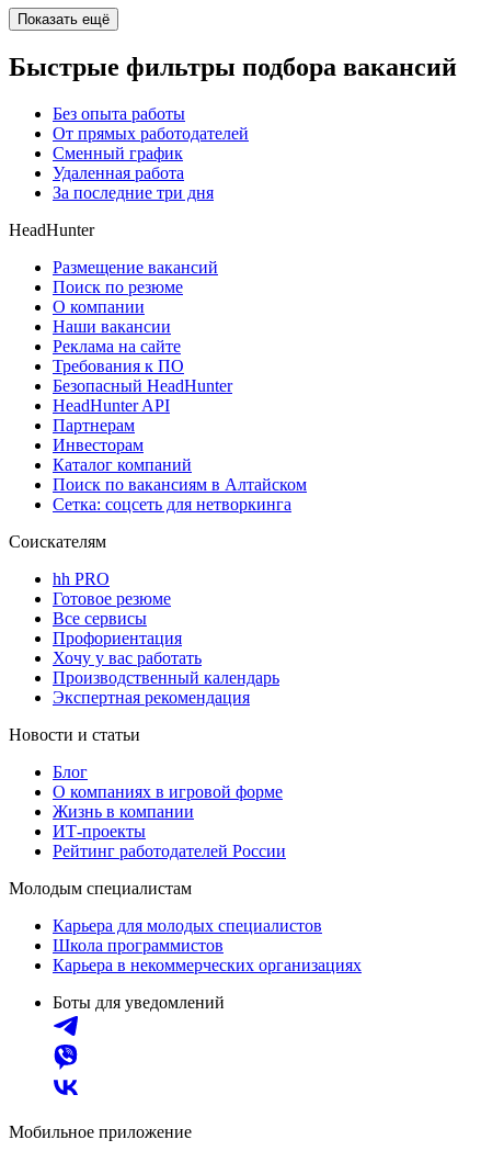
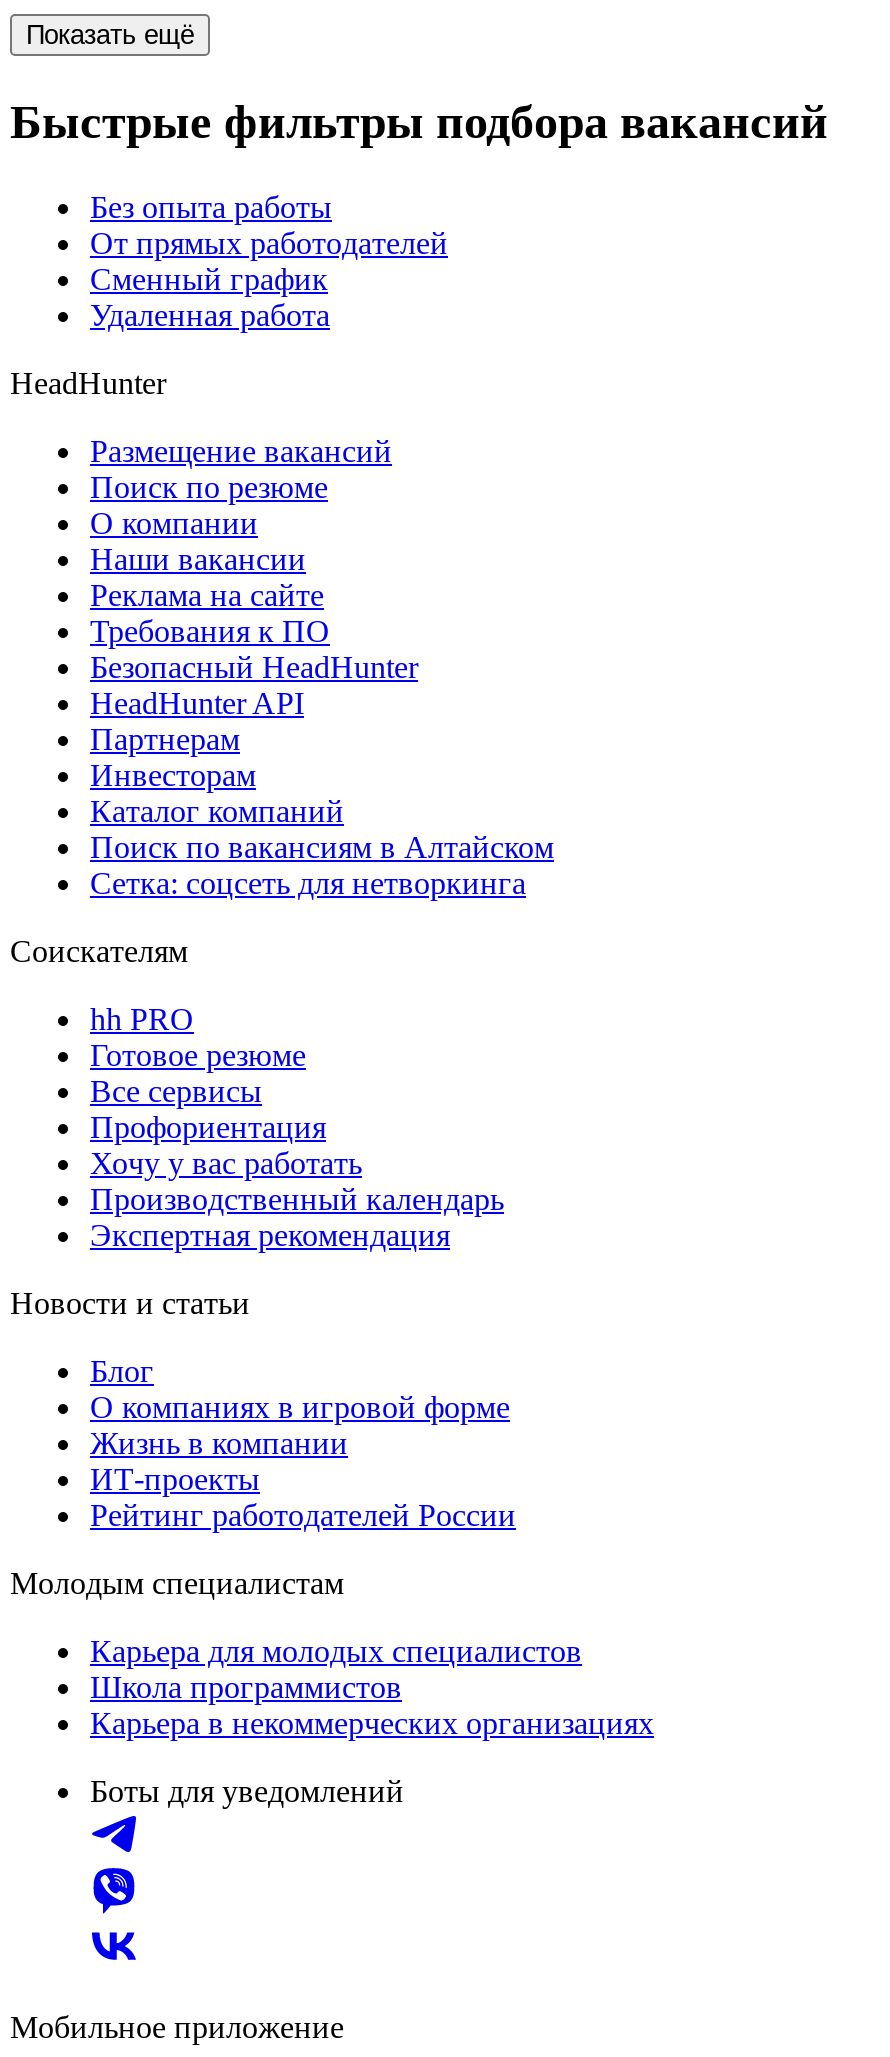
[53,183,214,202] За последние три дня -> none

